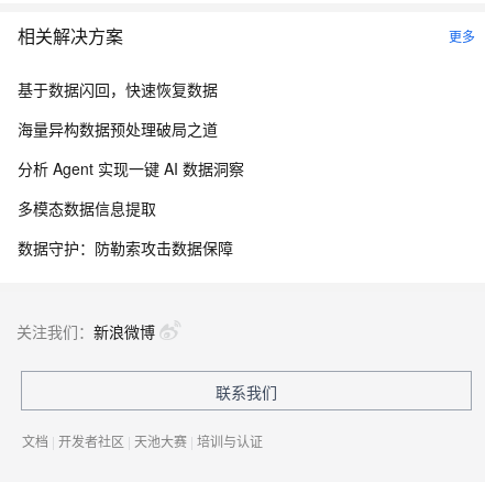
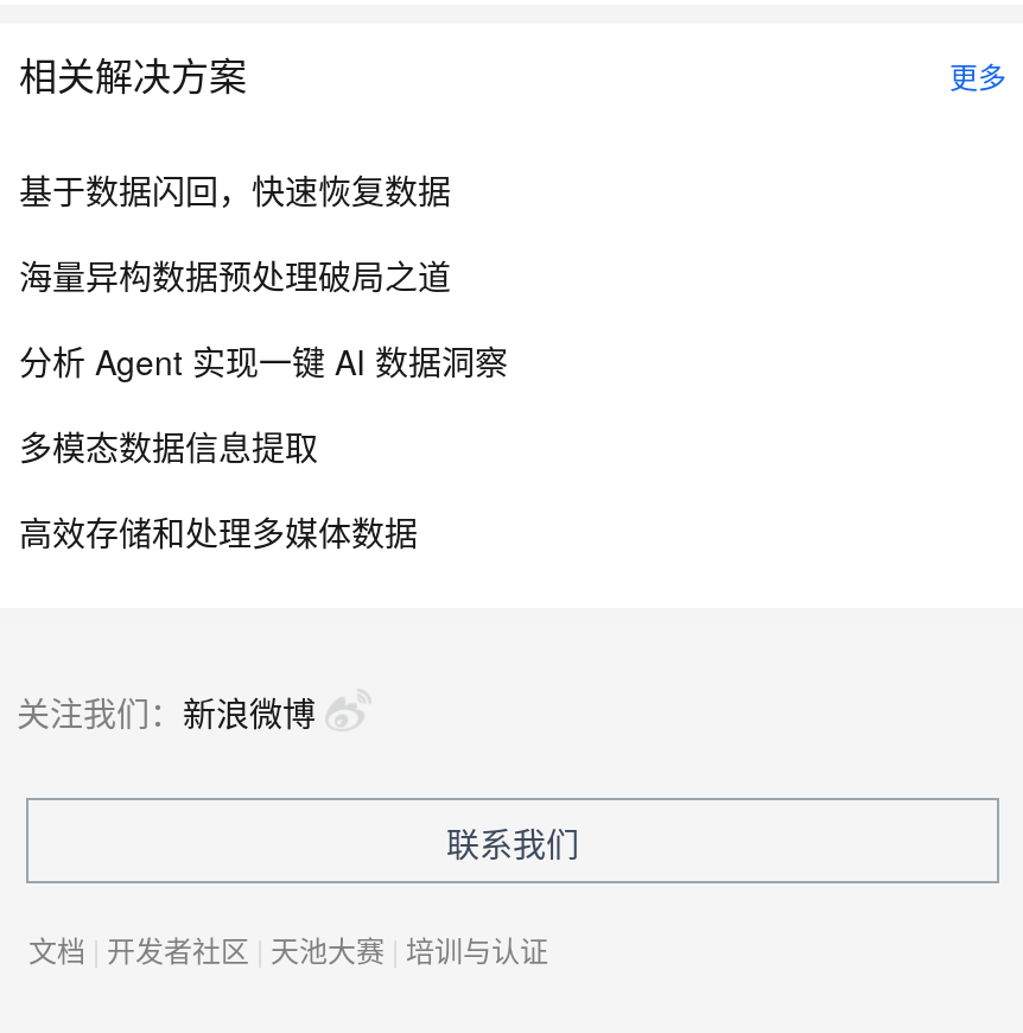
[18,237,233,259] 数据守护：防勒索攻击数据保障 -> [19,508,418,556] 高效存储和处理多媒体数据

